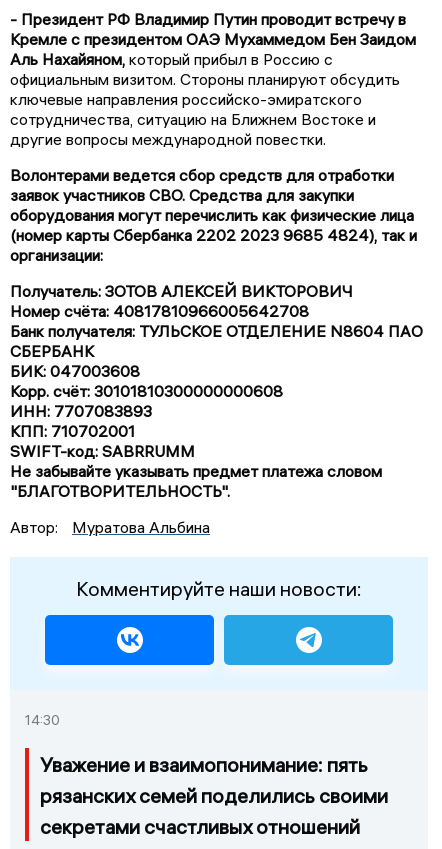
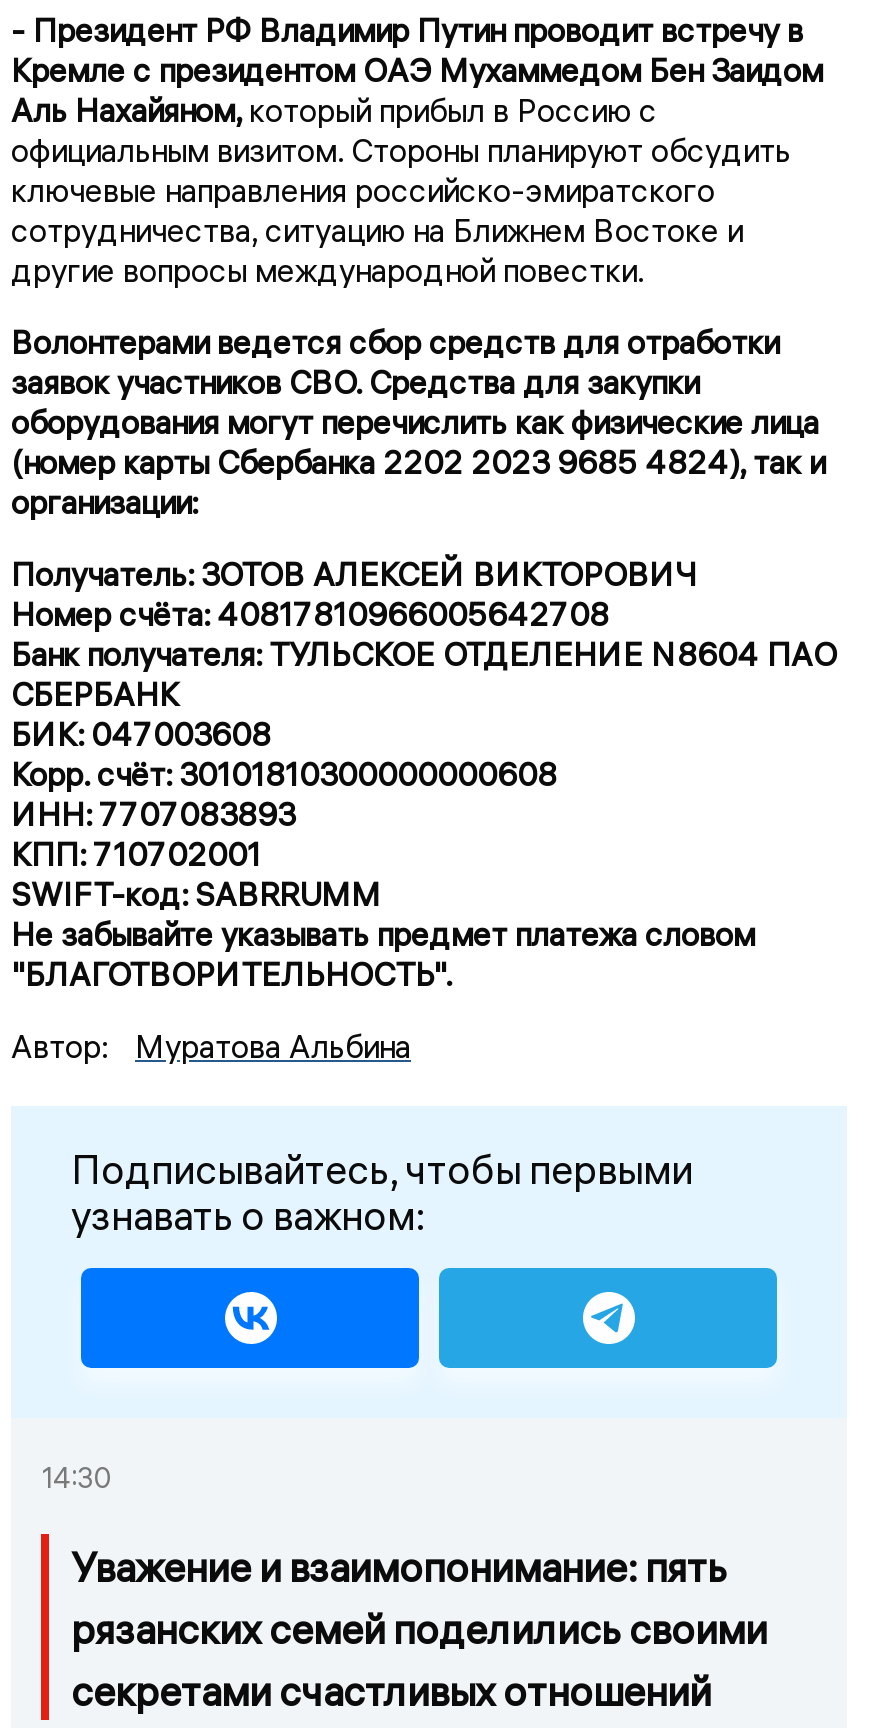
[76,576,362,601] Комментируйте наши новости: -> [71,1143,693,1239] Подписывайтесь, чтобы первыми | узнавать о важном:

